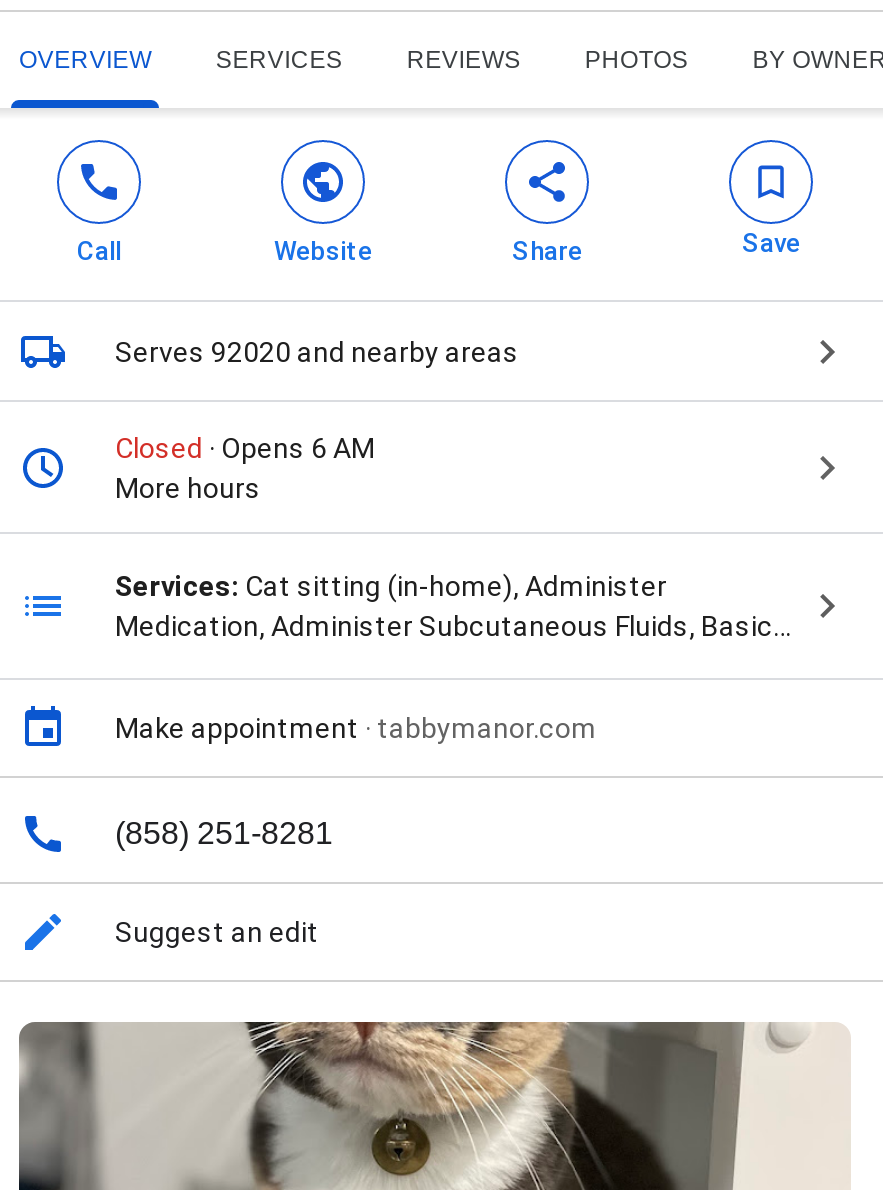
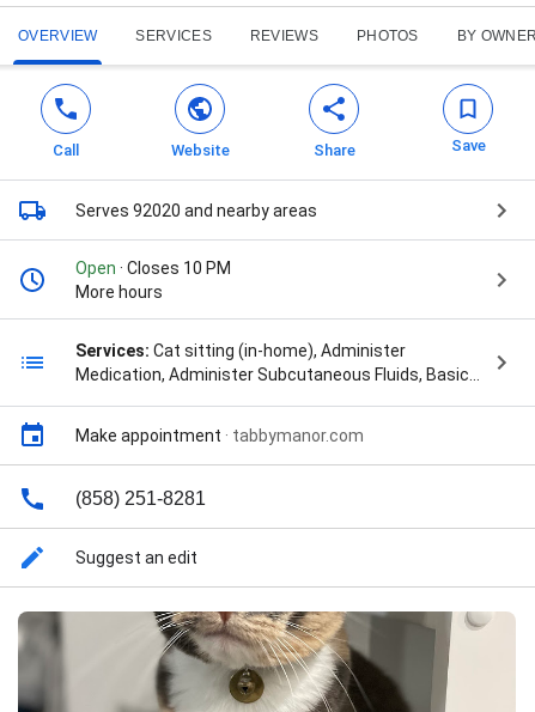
[115,432,375,464] Closed · Opens 6 AM -> [75,259,231,278] Open · Closes 10 PM

